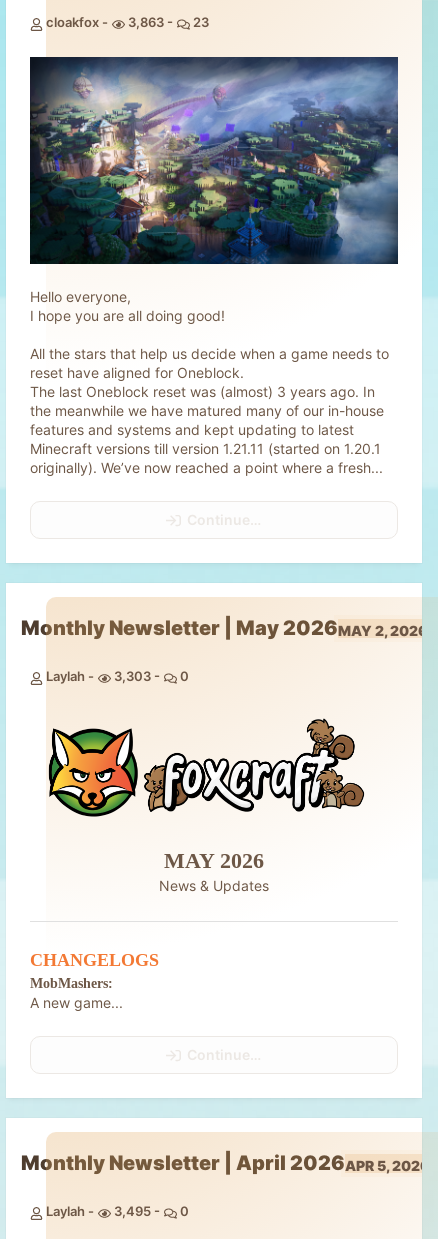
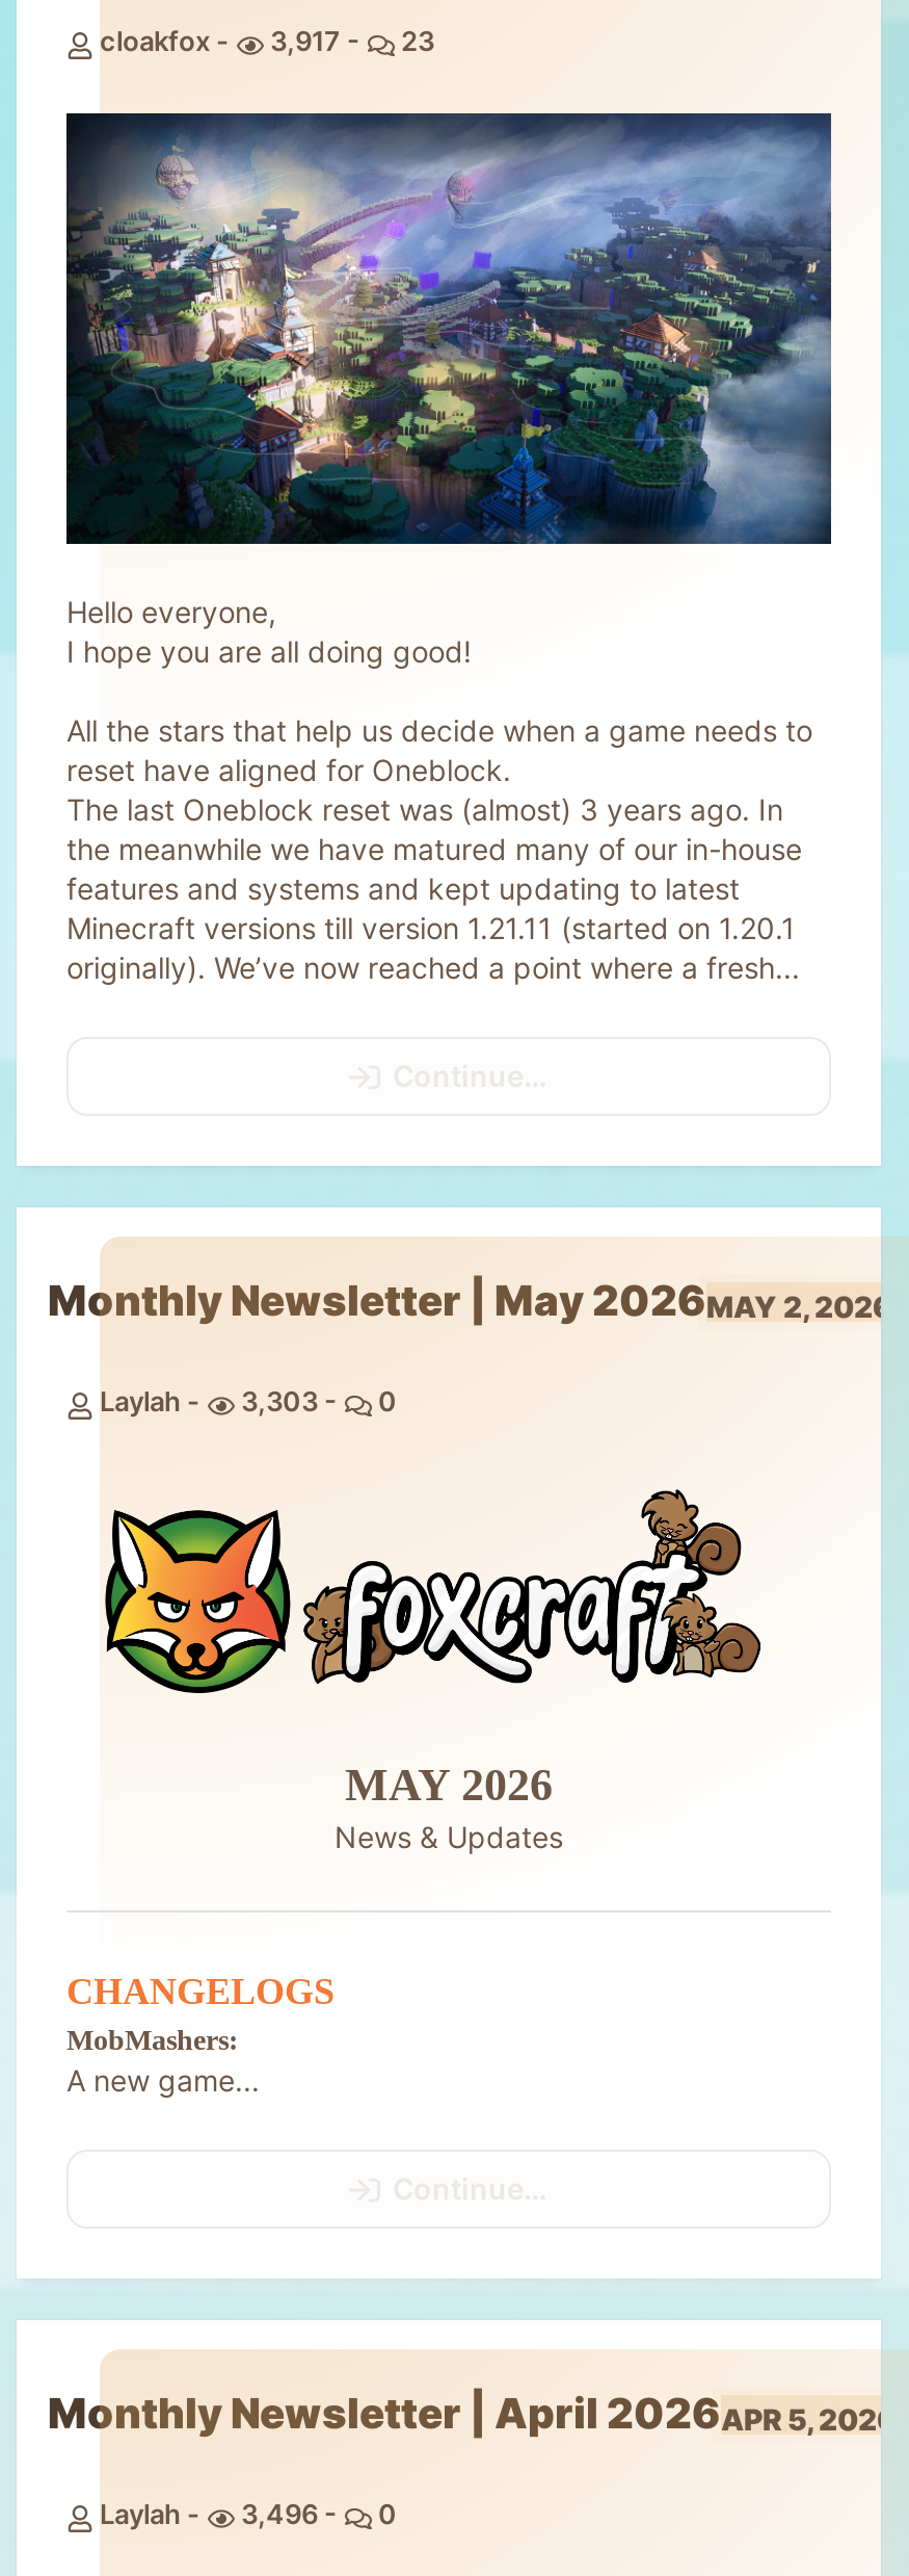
[46,14,209,30] cloakfox 3,863 23 -> [100,24,434,58] cloakfox 3,917 23
[46,1203,189,1219] Laylah 3,495 0 -> [100,2497,397,2531] Laylah 3,496 0

